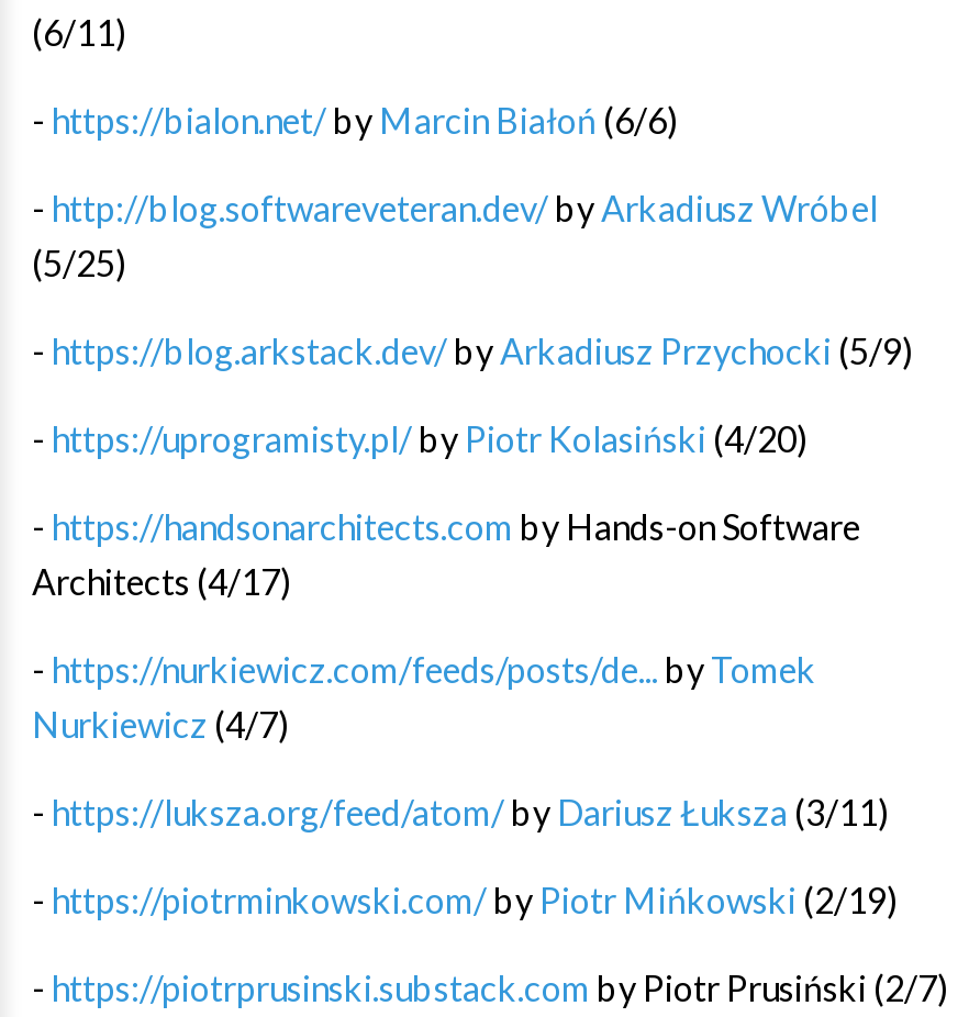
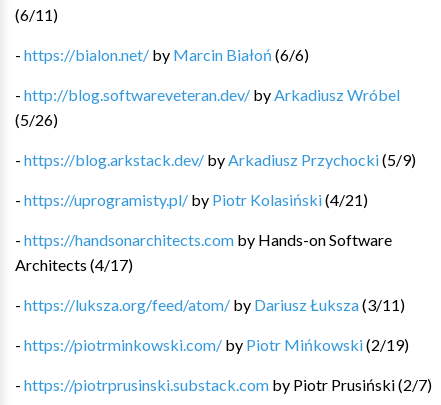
[32,241,126,282] (5/25) -> [15,109,58,128] (5/26)
[32,416,808,458] - https://uprogramisty.pl/ by Piotr Kolasiński (4/20) -> [15,189,368,208] - https://uprogramisty.pl/ by Piotr Kolasiński (4/21)
[32,647,816,744] - https://nurkiewicz.com/feeds/posts/de... by Tomek | Nurkiewicz (4/7) -> none

